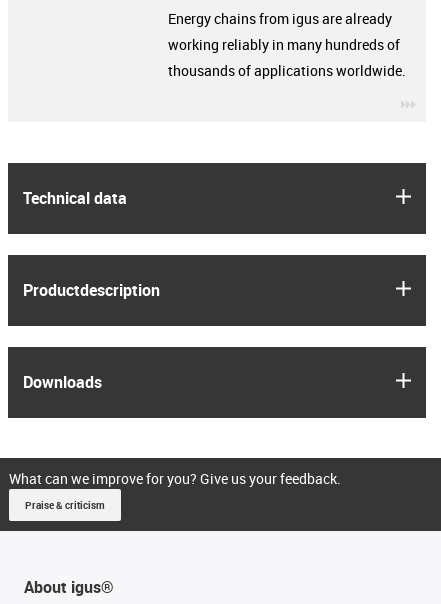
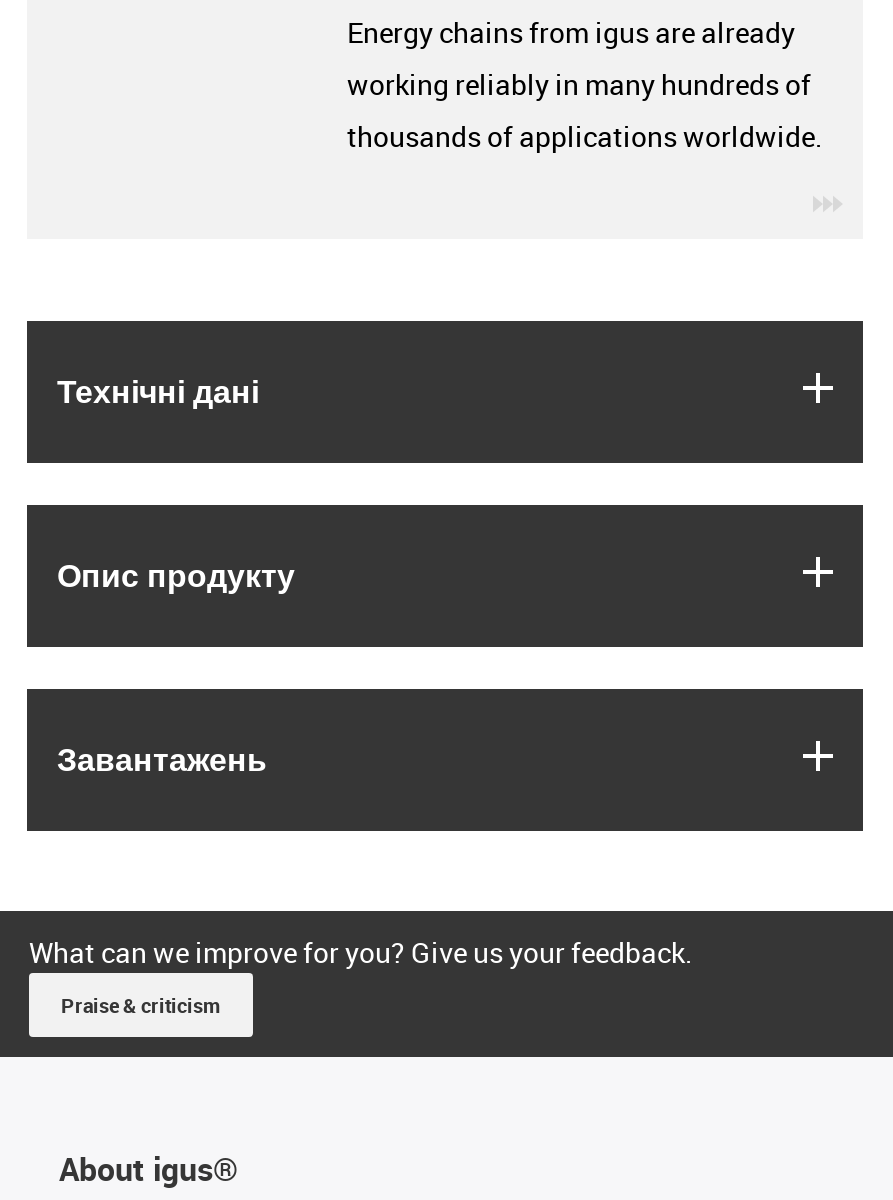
[23,186,127,208] Technical data -> [57,368,259,412] Технічні дані
[23,278,160,300] Productdescription -> [57,552,295,596] Опис продукту
[23,370,102,392] Downloads -> [57,736,267,780] Завантажень

